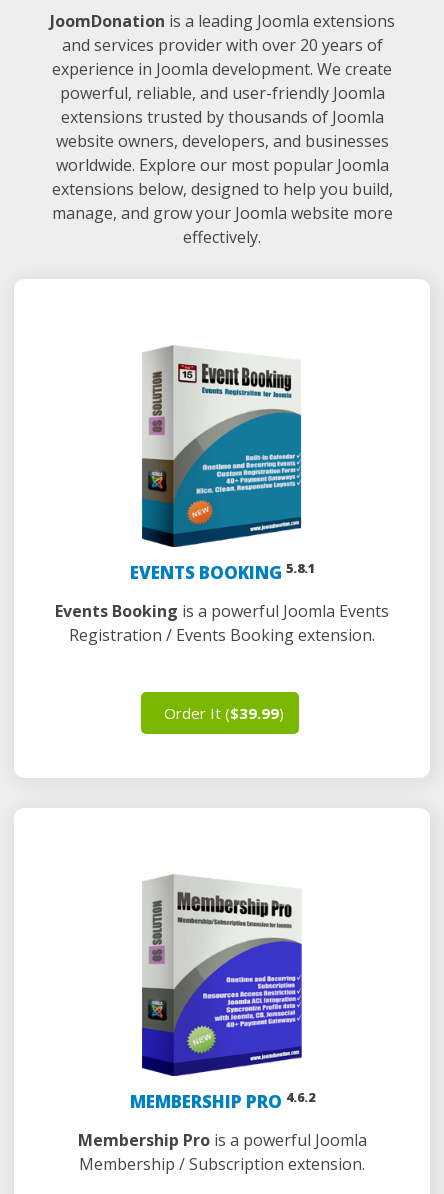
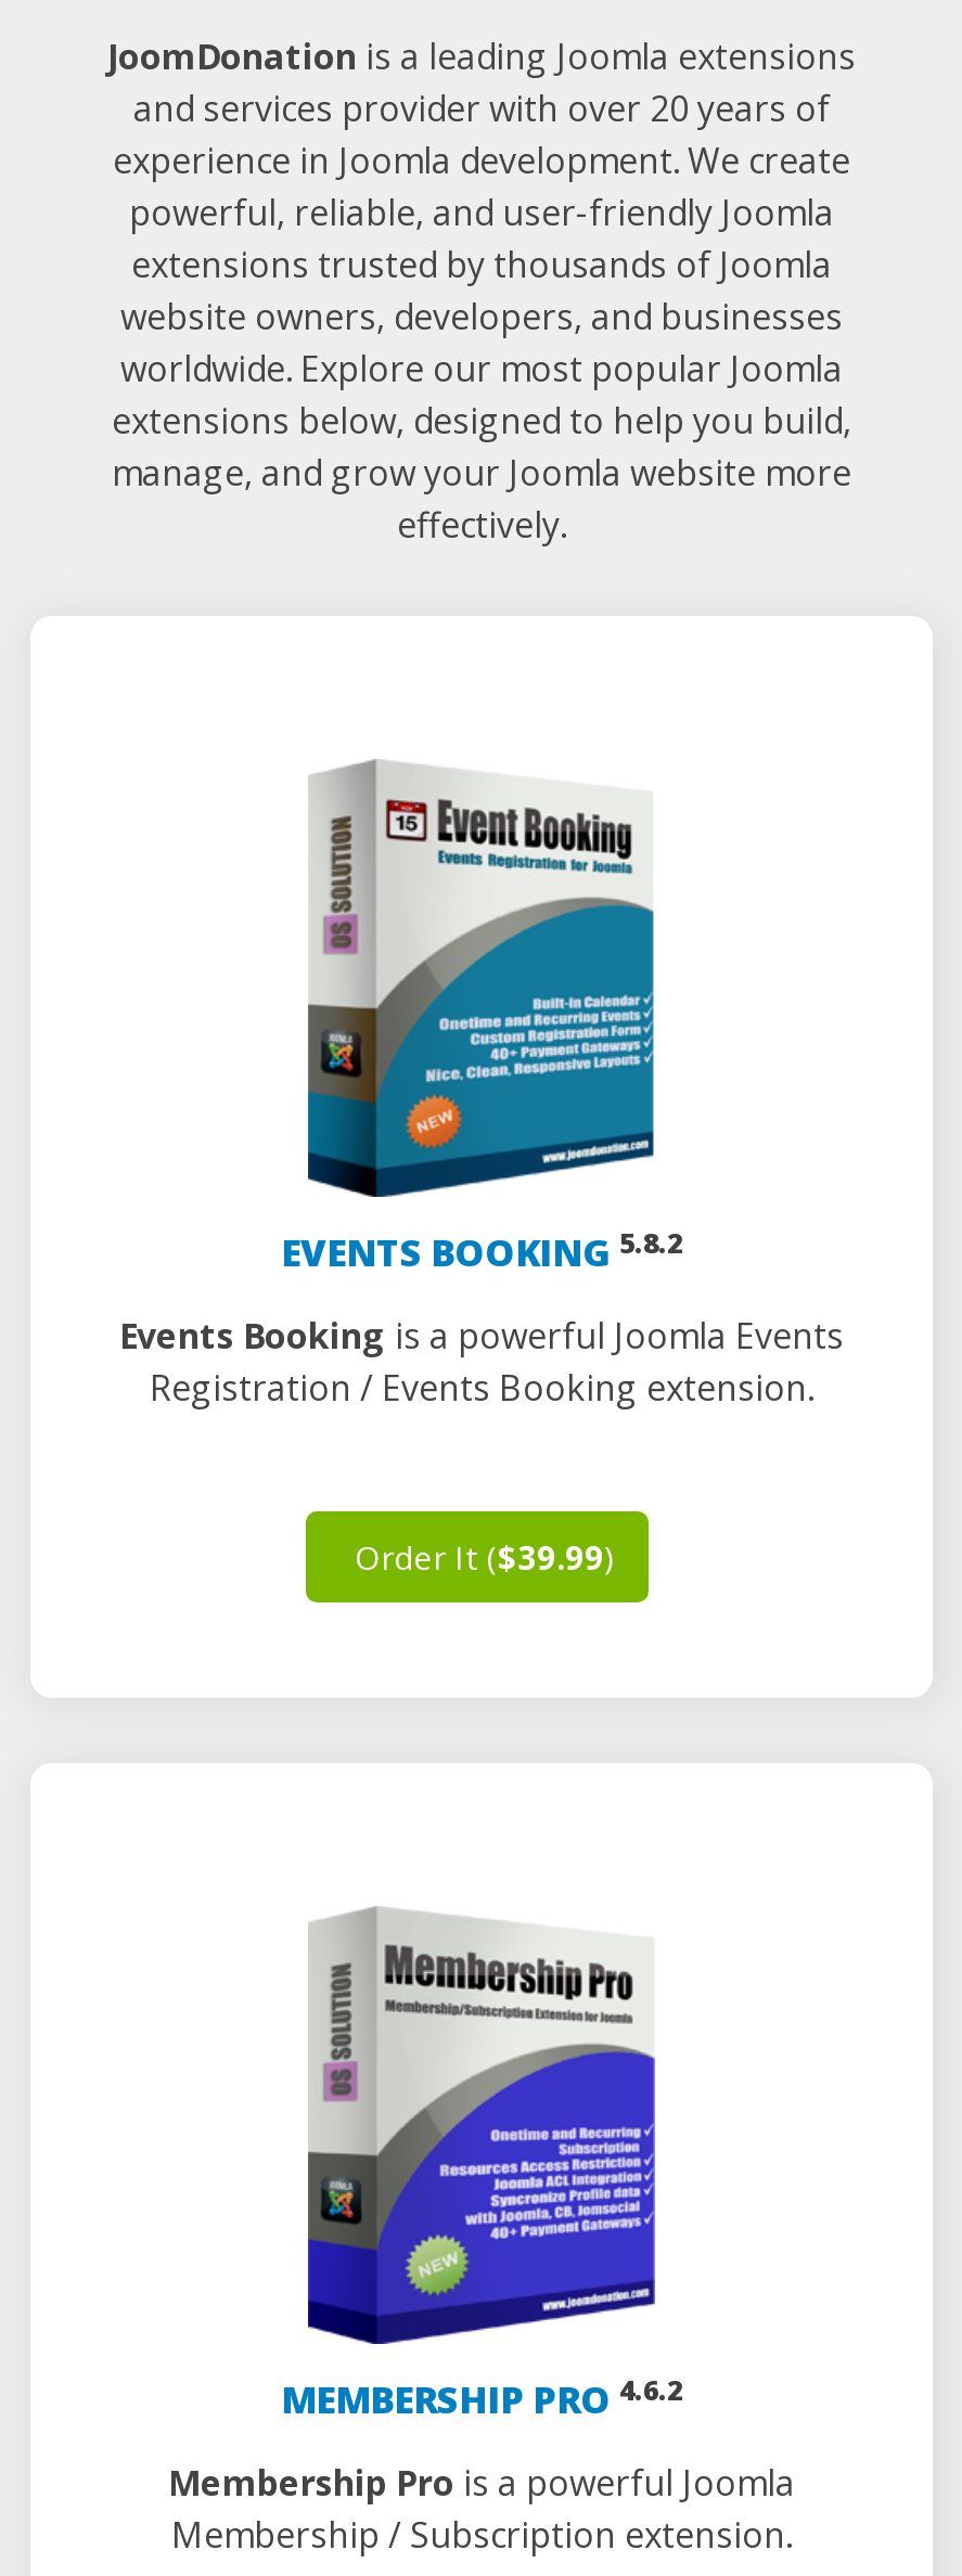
[129,559,314,584] EVENTS BOOKING 5.8.1 -> [281,1222,682,1277] EVENTS BOOKING 5.8.2

